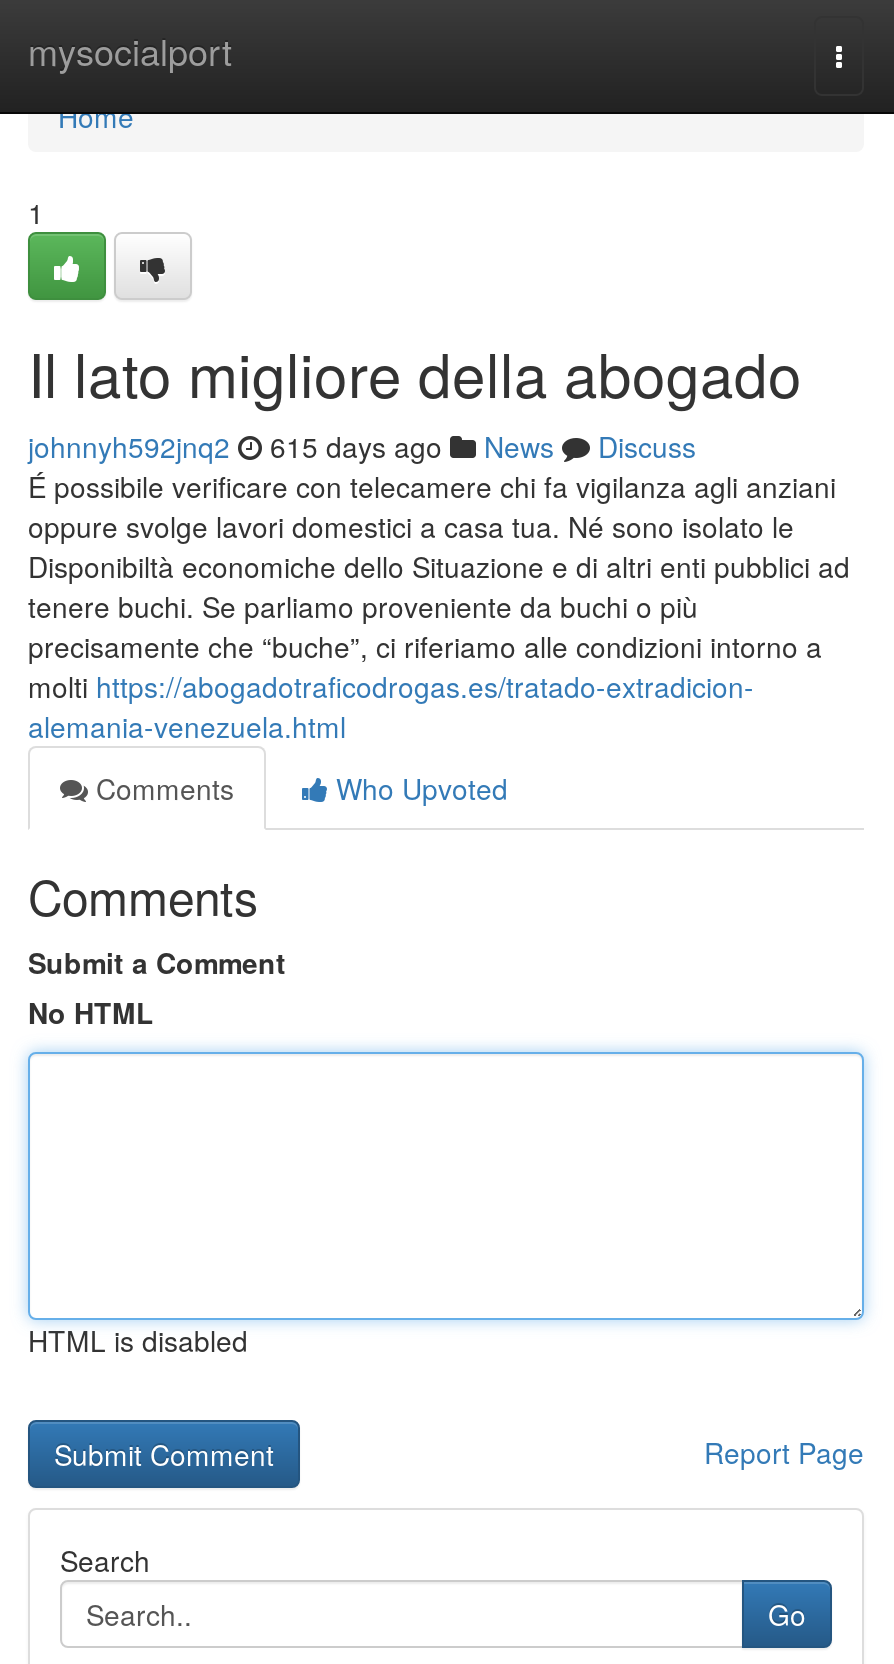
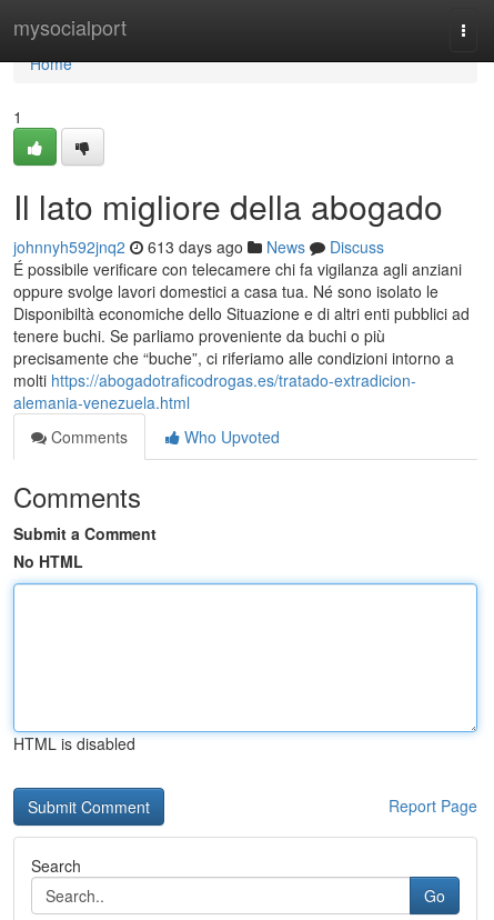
[28,426,696,466] johnnyh592jnq2 615 days ago News Discuss -> [13,236,384,258] johnnyh592jnq2 613 days ago News Discuss

